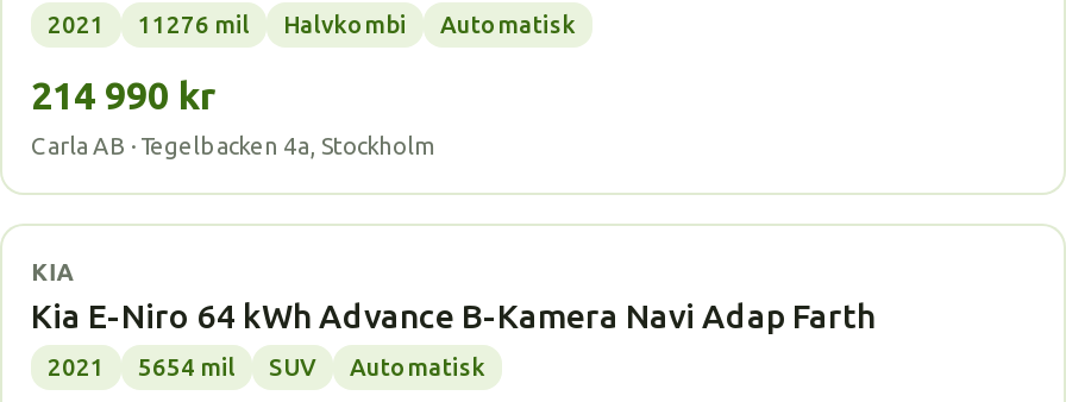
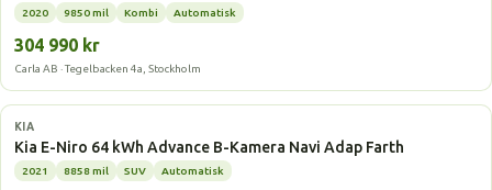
[48,12,407,38] 2021 | 11276 mil | Halvkombi -> [22,7,158,19] 2020 | 9850 mil | Kombi
[31,74,217,117] 214 990 kr -> [14,35,100,55] 304 990 kr
[48,354,485,381] 2021 5654 mil SUV Automatisk -> [22,165,224,177] 2021 8858 mil SUV Automatisk

